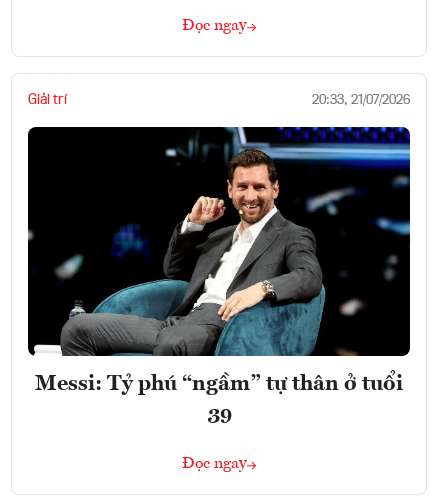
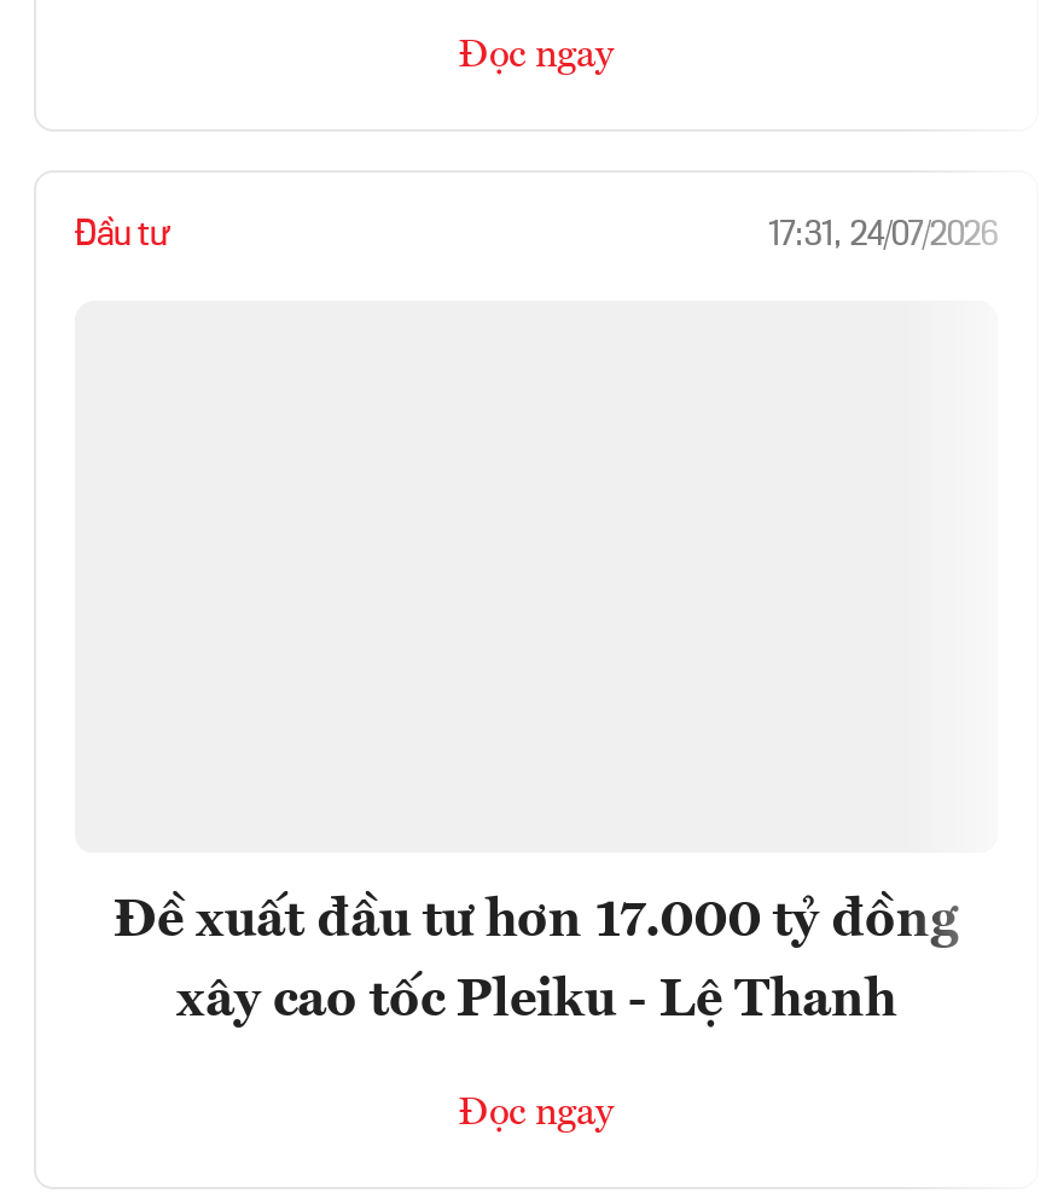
[28,93,410,107] Giải trí | 20:33, 21/07/2026 -> [75,218,998,252] Đầu tư | 17:31, 24/07/2026
[27,126,411,357] [image] -> none
[35,373,403,395] Messi: Tỷ phú “ngầm” tự thân ở tuổi -> [114,895,959,948] Đề xuất đầu tư hơn 17.000 tỷ đồng
[206,406,231,428] 39 -> [176,975,896,1028] xây cao tốc Pleiku - Lệ Thanh

